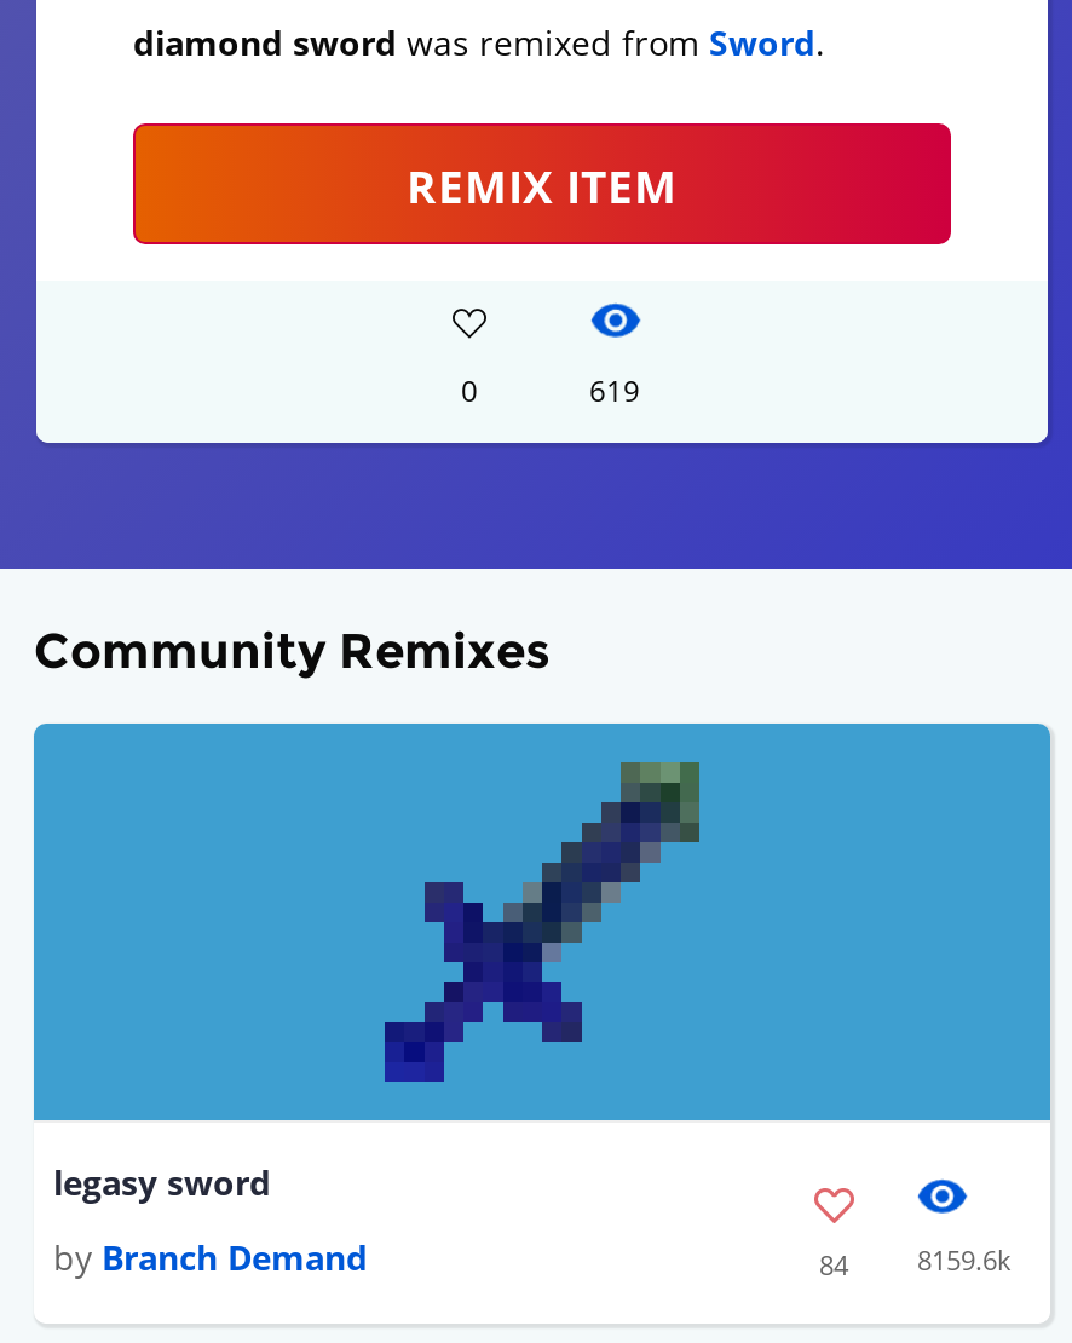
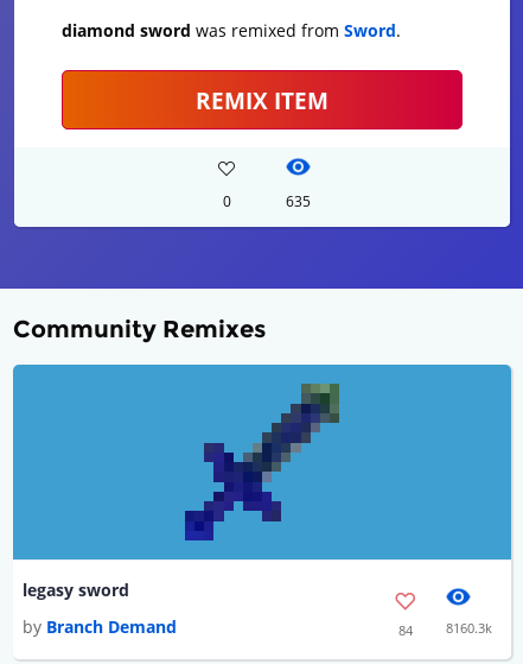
[589,371,640,412] 619 -> [285,192,310,212] 635
[819,1240,1012,1281] 84 8159.6k -> [398,618,492,638] 84 8160.3k

